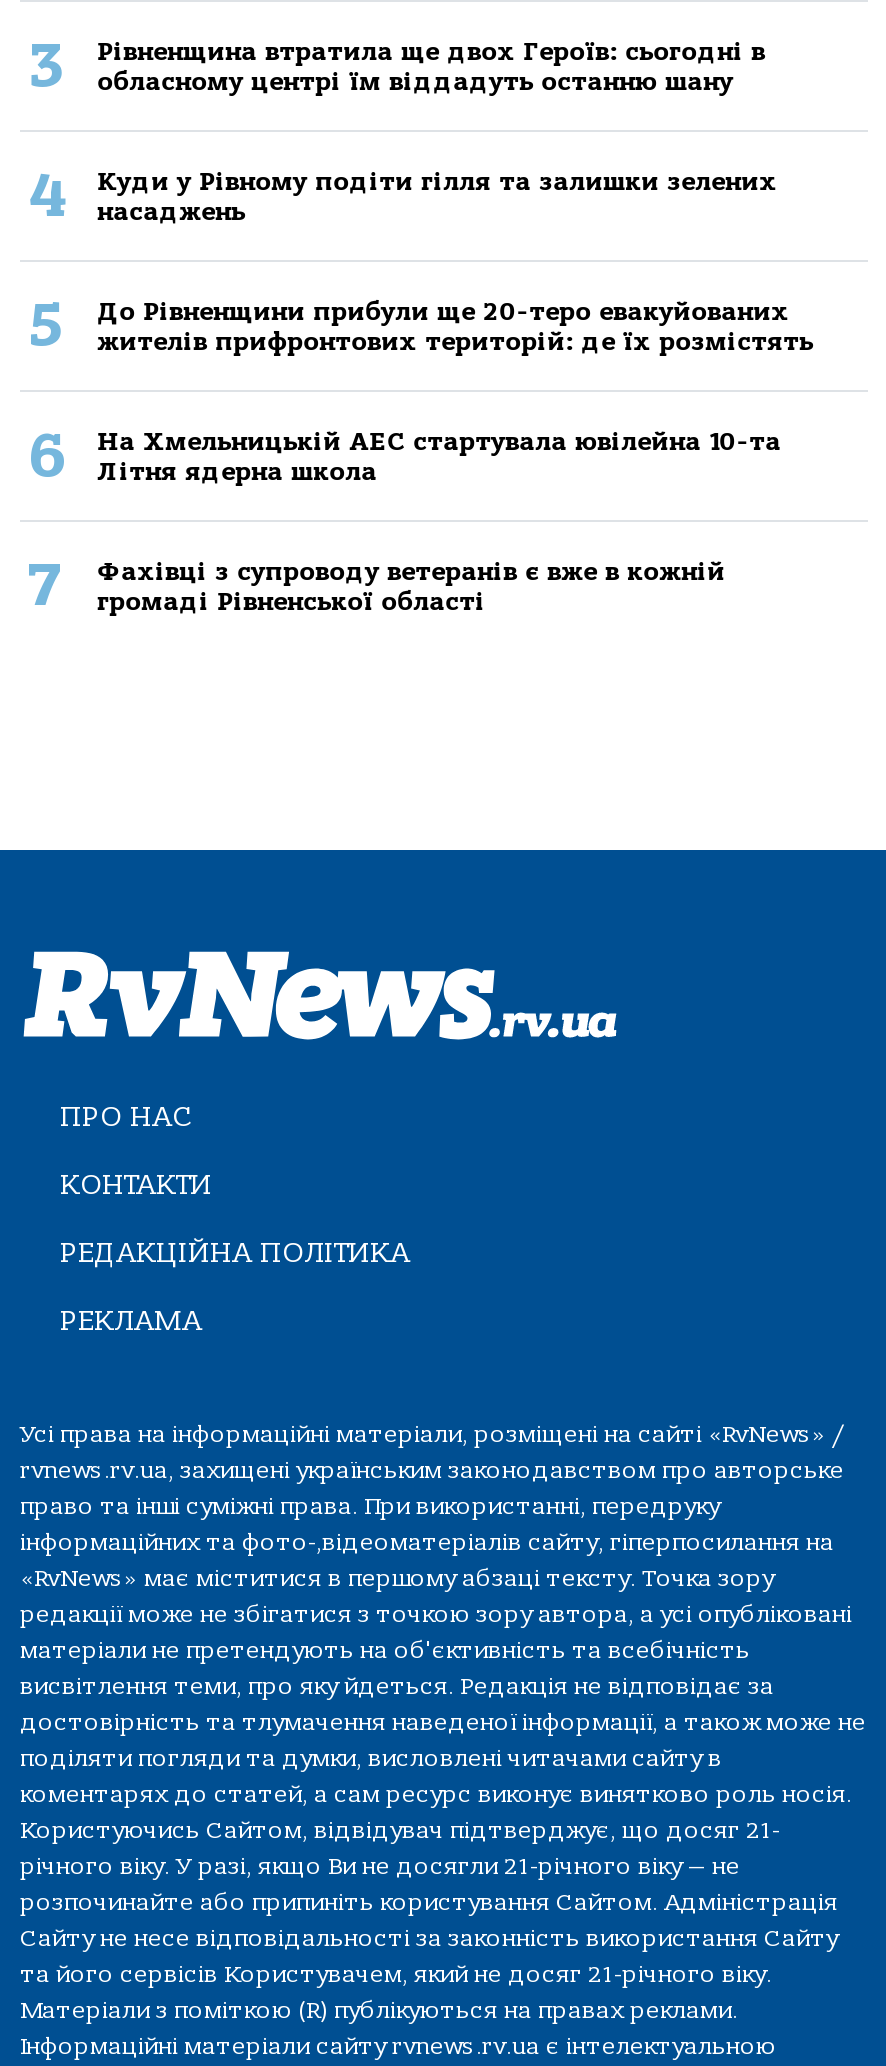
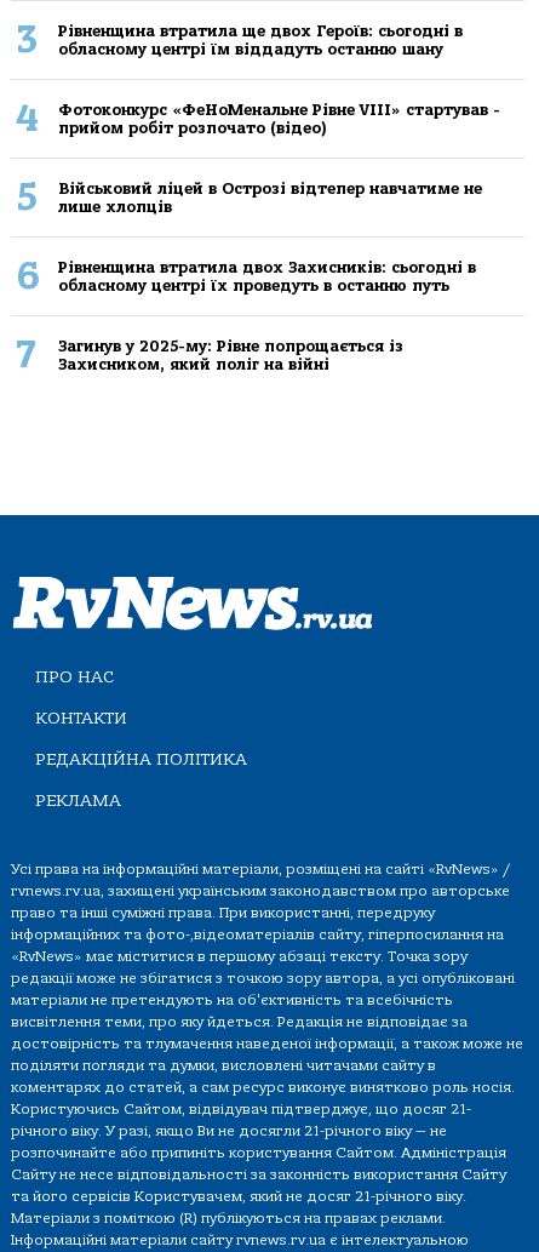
[97,166,777,226] Куди у Рівному подіти гілля та залишки зелених | насаджень -> [58,101,500,137] Фотоконкурс «ФеНоМенальне Рівне VIII» стартував - | прийом робіт розпочато (відео)
[97,296,813,356] До Рівненщини прибули ще 20-теро евакуйованих | жителів прифронтових територій: де їх розмістять -> [58,179,482,216] Військовий ліцей в Острозі відтепер навчатиме не | лише хлопців
[97,426,781,486] На Хмельницькій АЕС стартувала ювілейна 10-та | Літня ядерна школа -> [58,258,476,295] Рівненщина втратила двох Захисників: сьогодні в | обласному центрі їх проведуть в останню путь
[97,556,725,616] Фахівці з супроводу ветеранів є вже в кожній | громаді Рівненської області -> [58,337,403,373] Загинув у 2025-му: Рівне попрощається із | Захисником, який поліг на війні

